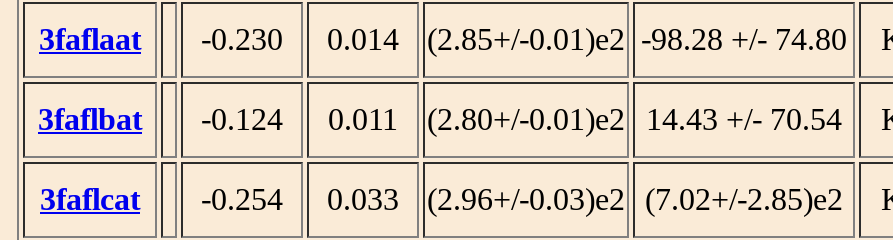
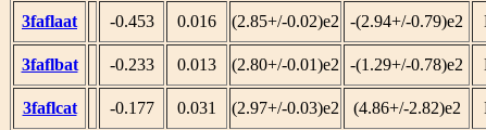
[201,23,847,57] -0.230 | 0.014 | (2.85+/-0.01)e2 -98.28 +/- 74.80 -> [109,12,463,31] -0.453 | 0.016 | (2.85+/-0.02)e2 -(2.94+/-0.79)e2
[201,103,842,137] -0.124 | 0.011 | (2.80+/-0.01)e2 | 14.43 +/- 70.54 -> [109,56,463,74] -0.233 | 0.013 | (2.80+/-0.01)e2 -(1.29+/-0.78)e2
[201,183,843,217] -0.254 | 0.033 | (2.96+/-0.03)e2 (7.02+/-2.85)e2 -> [109,99,460,117] -0.177 | 0.031 | (2.97+/-0.03)e2 | (4.86+/-2.82)e2

